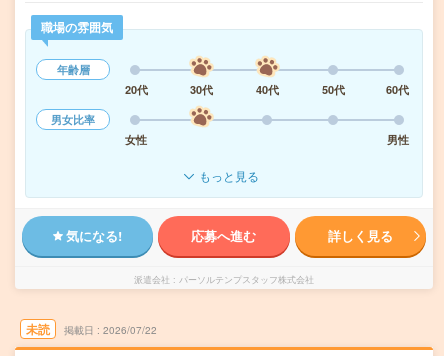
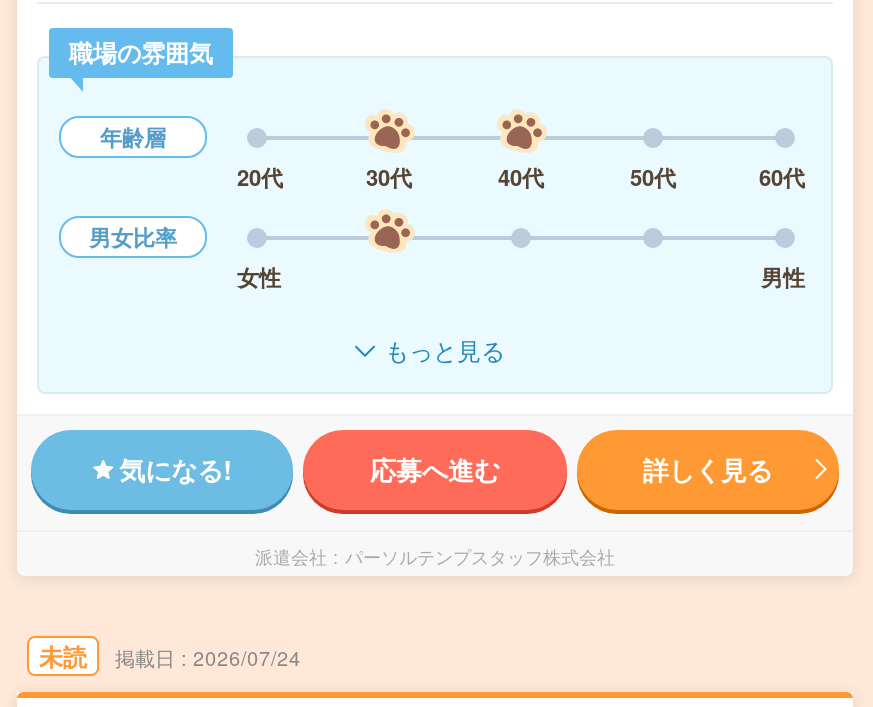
[103,323,157,337] 2026/07/22 -> [193,644,301,672] 2026/07/24

